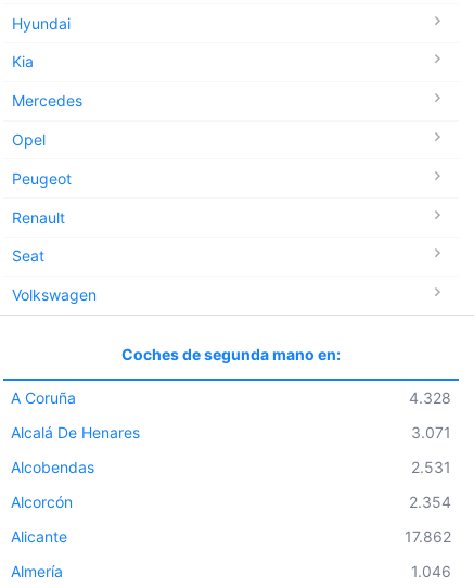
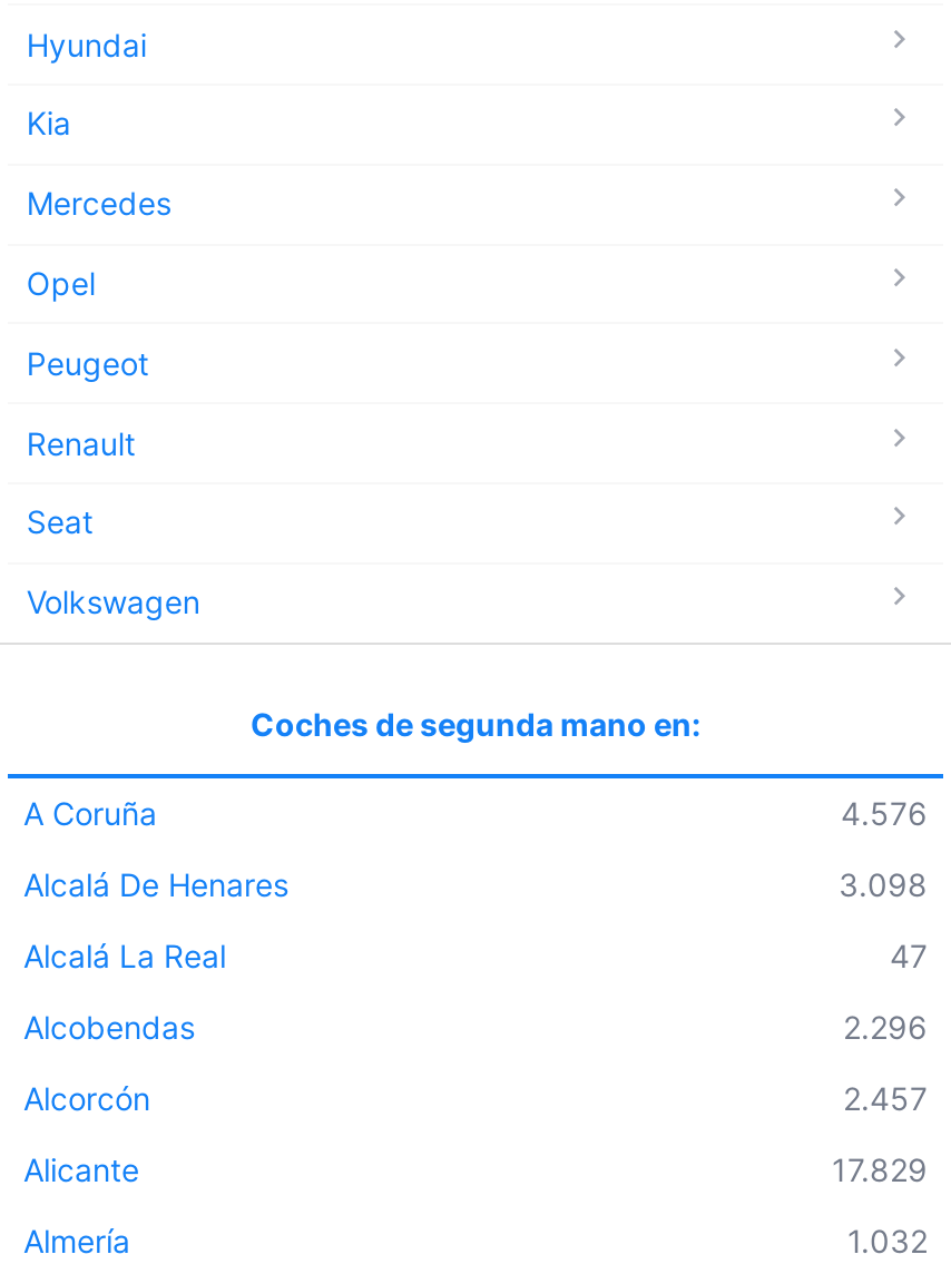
[409,388,451,406] 4.328 -> [841,793,928,831] 4.576
[411,423,451,441] 3.071 -> [23,864,928,974] 3.098 | Alcalá La Real | 47
[411,457,451,476] 2.531 -> [843,1007,928,1045] 2.296
[409,492,451,511] 2.354 -> [843,1078,928,1116] 2.457
[405,527,451,545] 17.862 -> [832,1149,928,1187] 17.829
[411,562,451,580] 1.046 -> [847,1221,928,1259] 1.032

